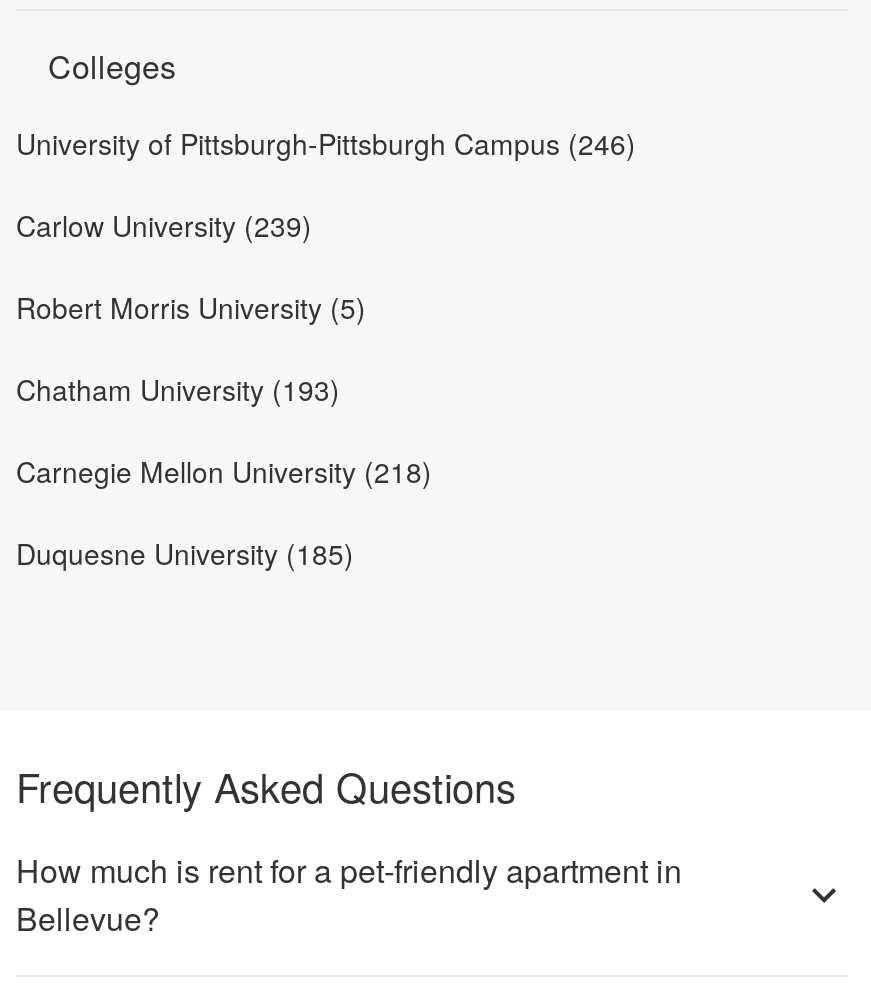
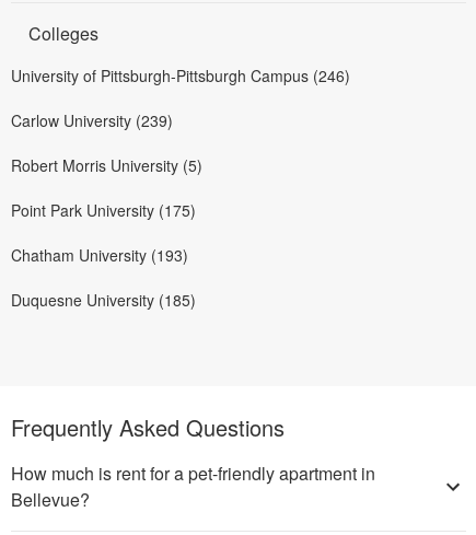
none -> [11,199,196,221] Point Park University (175)
moved [16,369,340,409] -> [11,244,188,266]: Chatham University (193)
[16,451,432,491] Carnegie Mellon University (218) -> none

